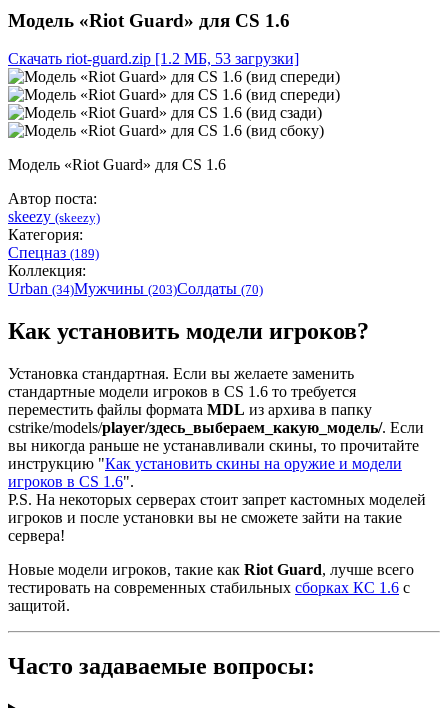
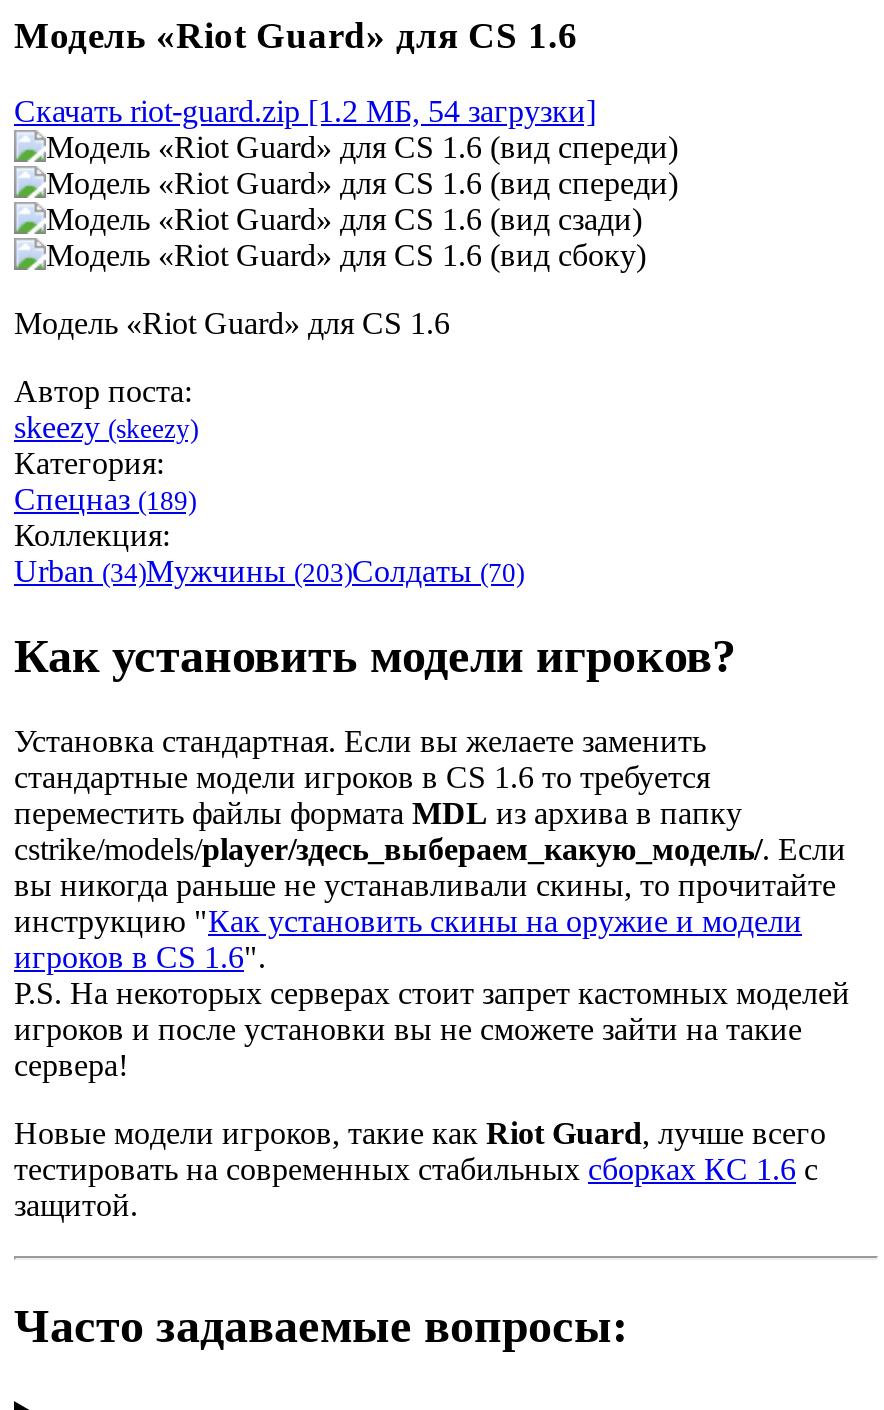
[8,50,299,67] Скачать riot-guard.zip [1.2 МБ, 53 загрузки] -> [14,95,596,129] Скачать riot-guard.zip [1.2 МБ, 54 загрузки]

